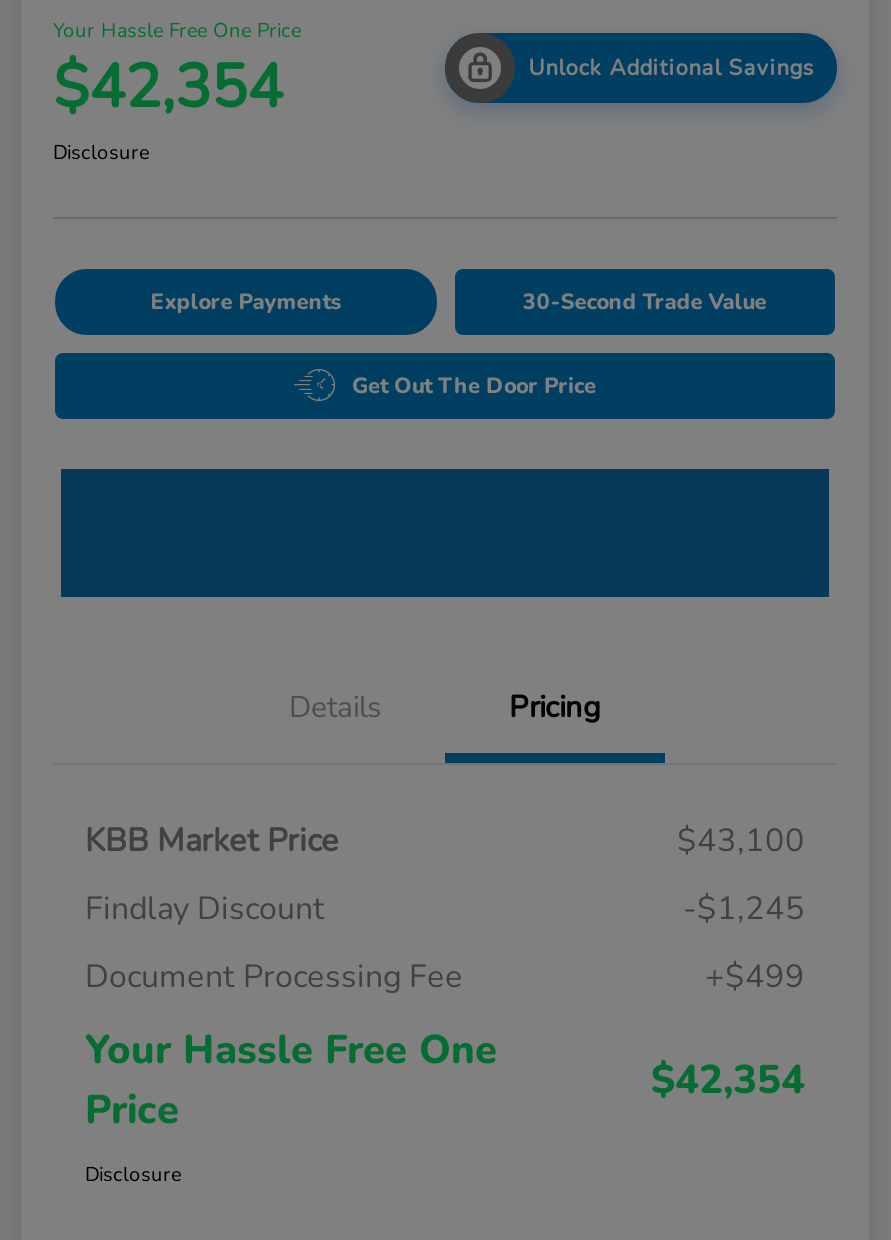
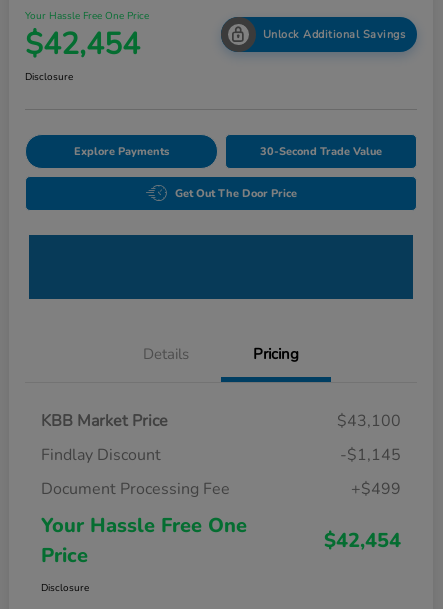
[53,47,283,129] $42,354 -> [25,24,140,65] $42,454
[683,887,805,931] -$1,245 -> [340,444,401,466] -$1,145
[651,1053,805,1107] $42,354 -> [324,527,401,554] $42,454

